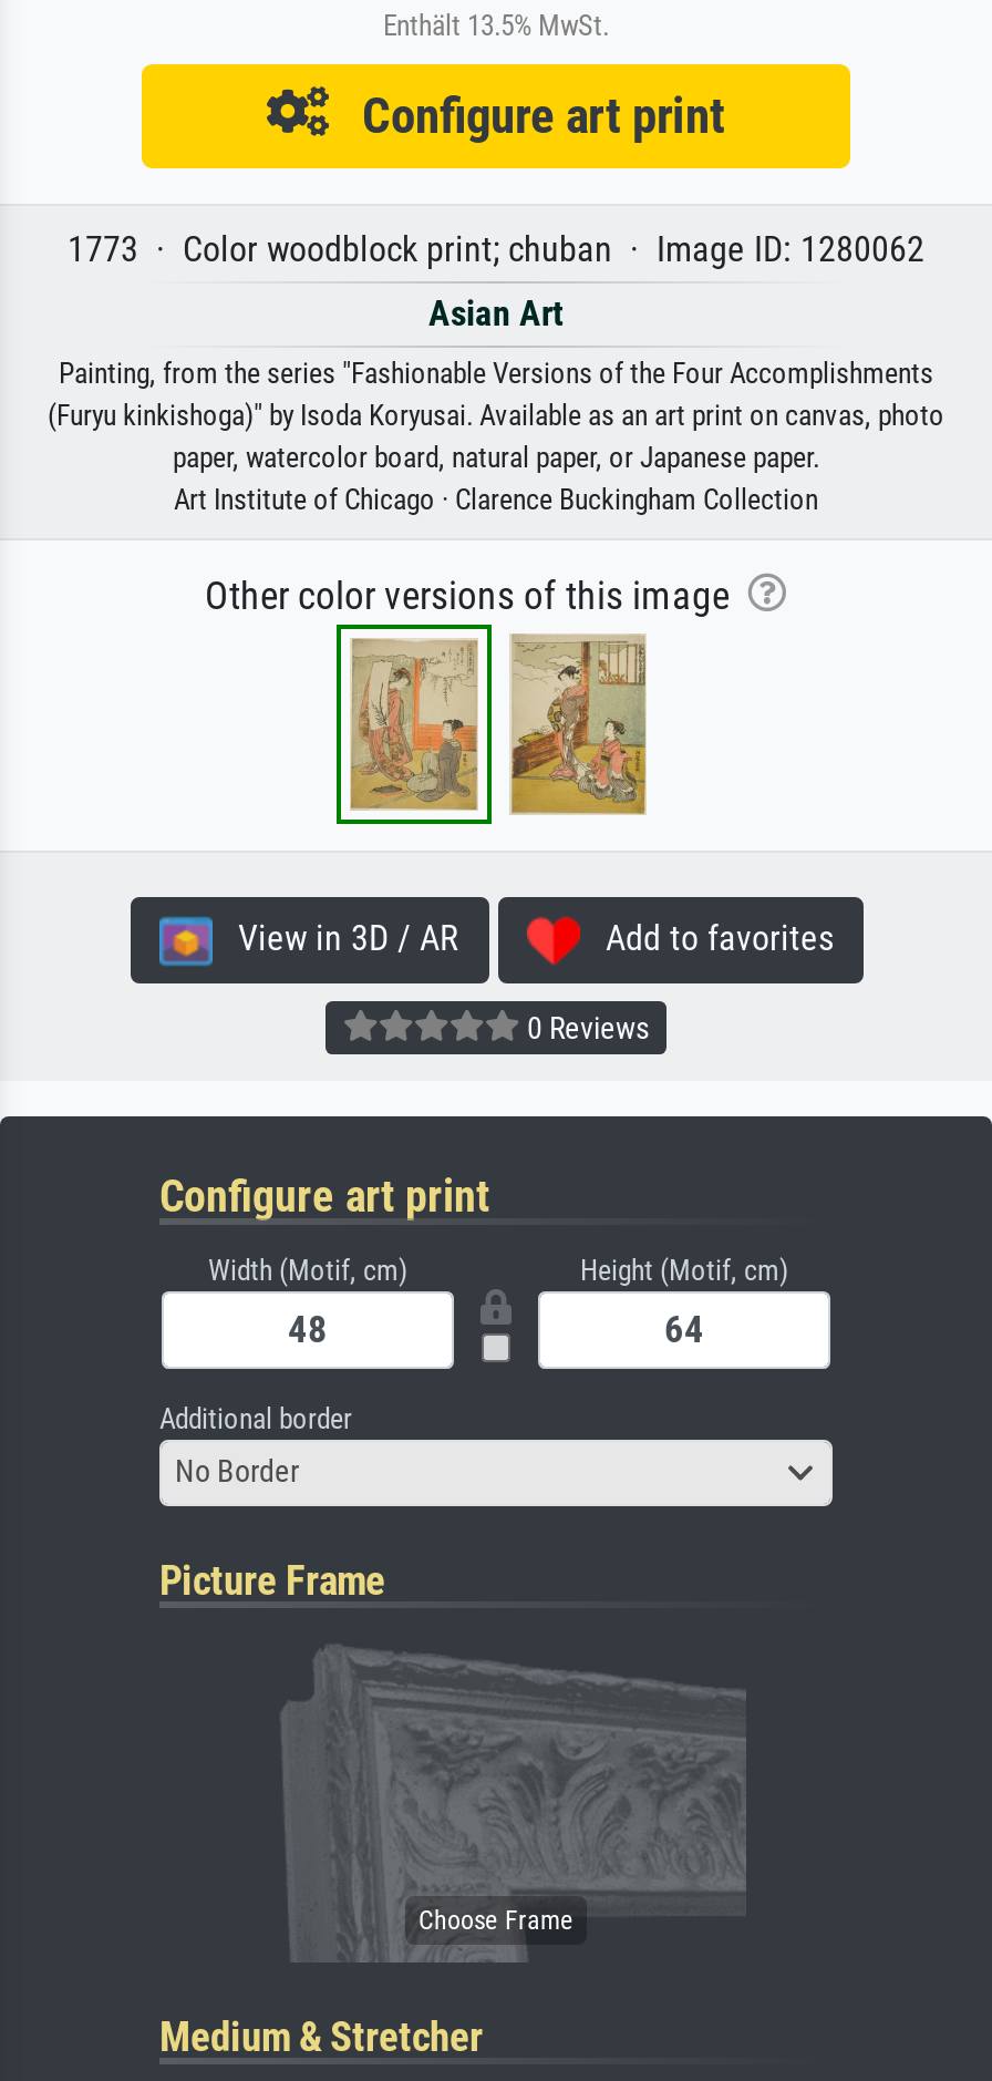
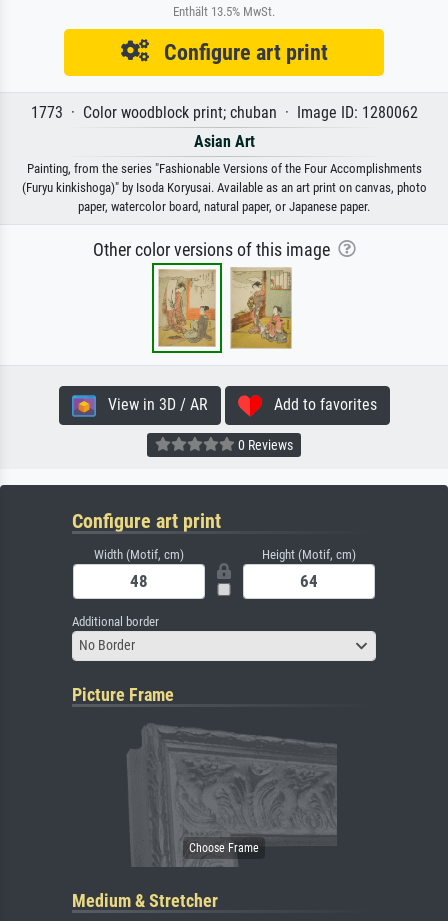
[174,483,818,516] Art Institute of Chicago · Clarence Buckingham Collection -> none

